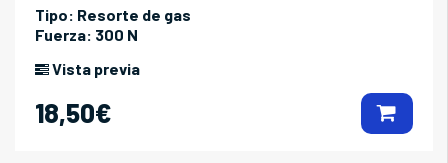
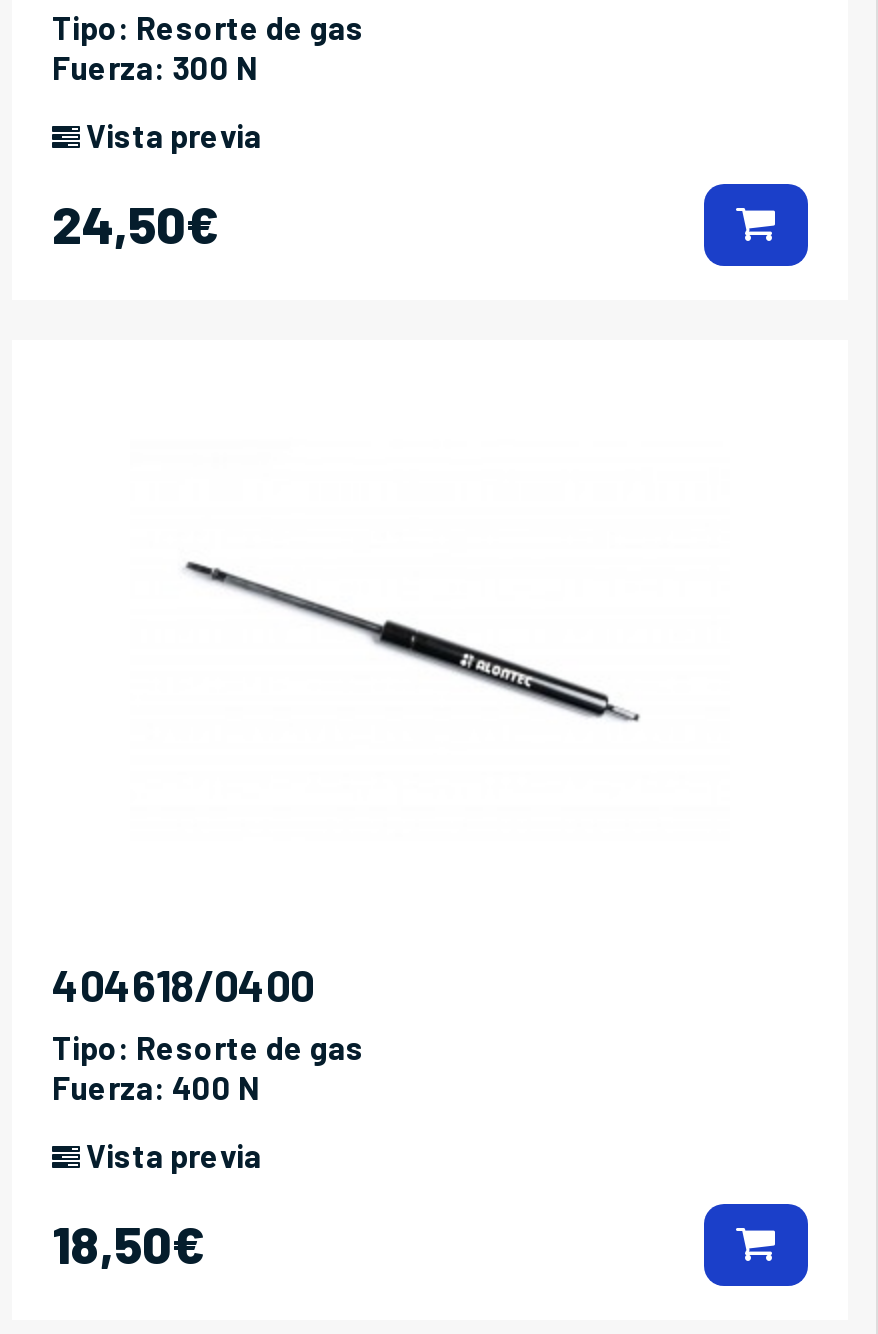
none -> [52,193,218,255] 24,50€
none -> [52,959,364,1175] 404618/0400 | Tipo: Resorte de gas | Fuerza: 400 N | Vista previa
none -> [184,560,640,722] [image]

